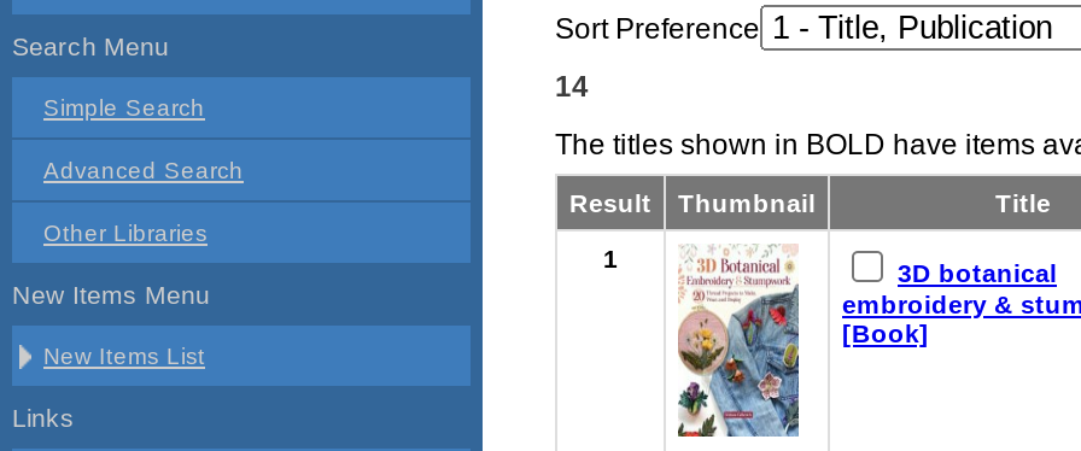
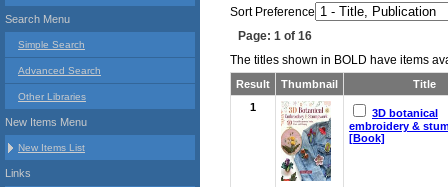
[555,70,589,104] 14 -> [238,29,312,43] Page: 1 of 16

